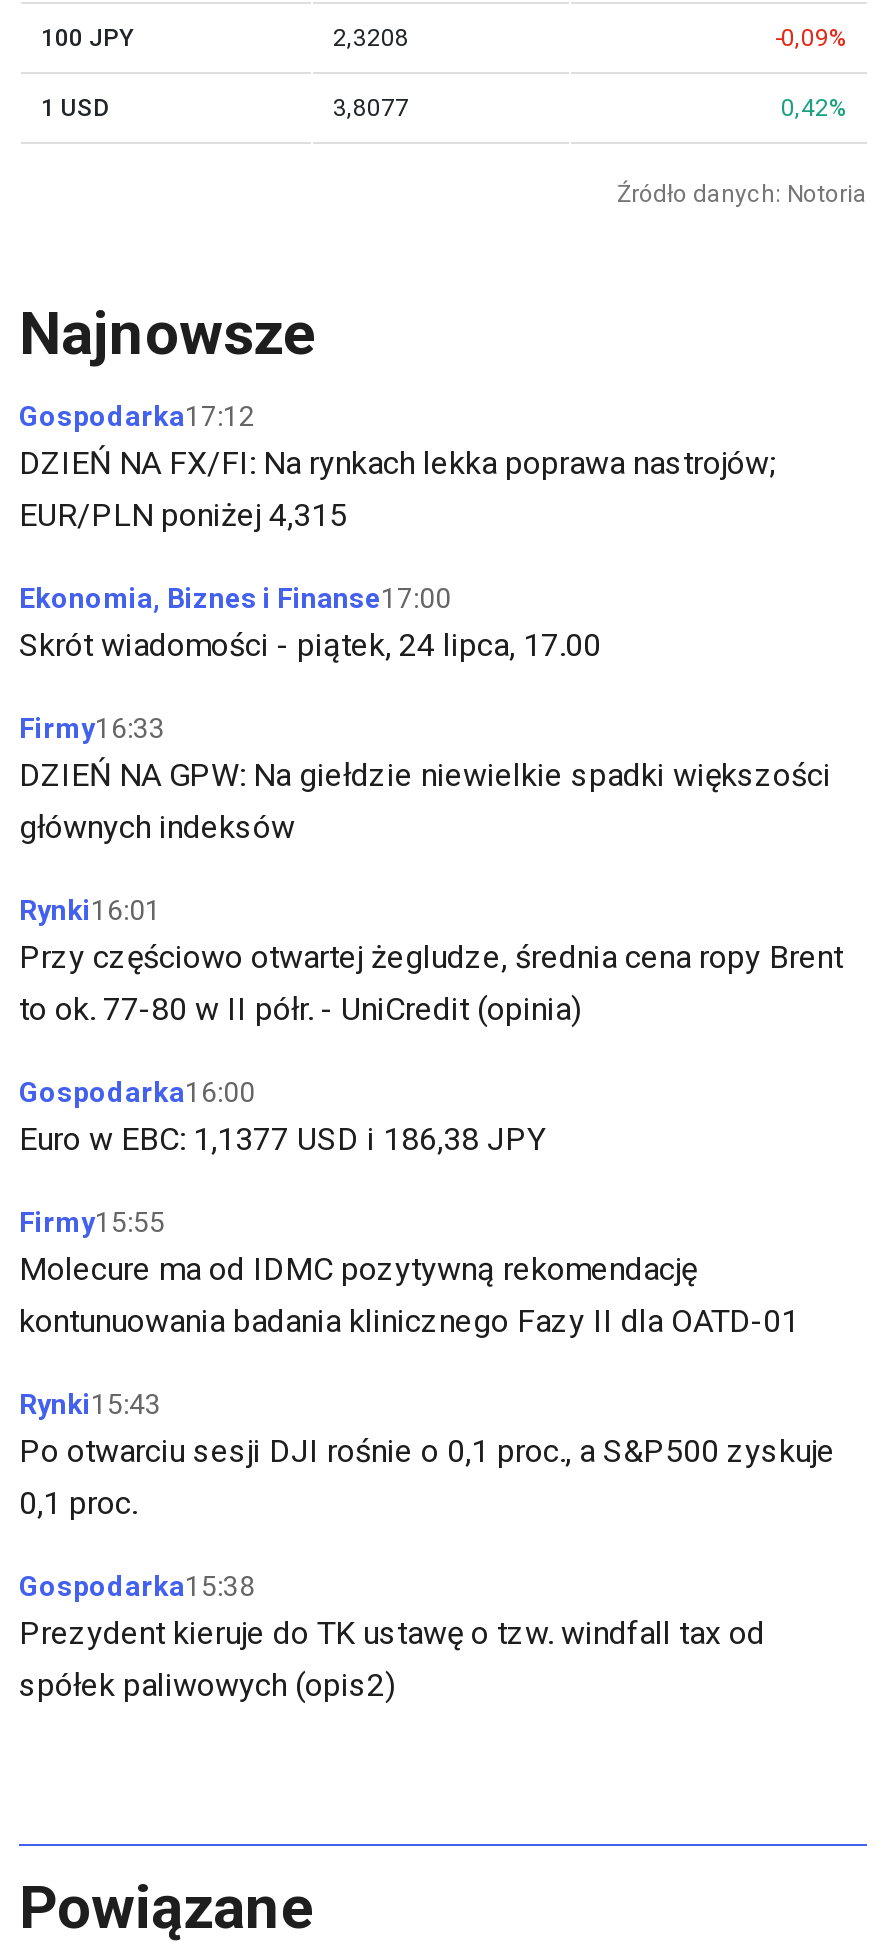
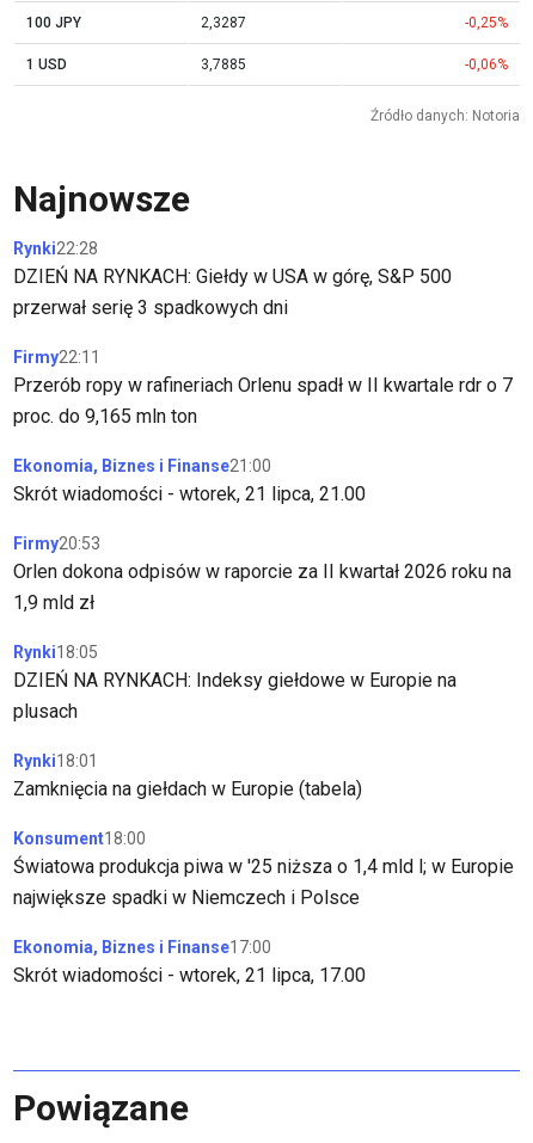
[333,24,409,52] 2,3208 -> [201,14,246,31] 2,3287
[775,24,847,52] -0,09% -> [465,14,508,31] -0,25%
[333,94,409,122] 3,8077 -> [201,56,246,73] 3,7885
[781,94,847,122] 0,42% -> [465,56,508,73] -0,06%
[19,400,775,534] Gospodarka17:12 | DZIEŃ NA FX/FI: Na rynkach lekka poprawa nastrojów; | EUR/PLN poniżej 4,315 -> [13,239,514,909] Rynki22:28 | DZIEŃ NA RYNKACH: Giełdy w USA w górę, S&P 500 | przerwał serię 3 spadkowych dni | Firmy22:11 | Przerób ropy w rafineriach Orlenu spadł w II kwartale rdr o 7 | proc. do 9,165 mln ton | Ekonomia, Biznes i Finanse21:00 | Skrót wiadomości - wtorek, 21 lipca, 21.00 | Firmy20:53 | Orlen dokona odpisów w raporcie za II kwartał 2026 roku na | 1,9 mld zł | Rynki18:05 | DZIEŃ NA RYNKACH: Indeksy giełdowe w Europie na | plusach | Rynki18:01 | Zamknięcia na giełdach w Europie (tabela) | Konsument18:00 | Światowa produkcja piwa w '25 niższa o 1,4 mld l; w Europie | największe spadki w Niemczech i Polsce
moved [19,582,451,614] -> [13,938,271,957]: Ekonomia, Biznes i Finanse17:00
[19,626,843,1704] Skrót wiadomości - piątek, 24 lipca, 17.00 | Firmy16:33 | DZIEŃ NA GPW: Na giełdzie niewielkie spadki większości | głównych indeksów | Rynki16:01 | Przy częściowo otwartej żegludze, średnia cena ropy Brent | to ok. 77-80 w II półr. - UniCredit (opinia) | Gospodarka16:00 | Euro w EBC: 1,1377 USD i 186,38 JPY | Firmy15:55 | Molecure ma od IDMC pozytywną rekomendację | kontunuowania badania klinicznego Fazy II dla OATD-01 | Rynki15:43 | Po otwarciu sesji DJI rośnie o 0,1 proc., a S&P500 zyskuje | 0,1 proc. | Gospodarka15:38 | Prezydent kieruje do TK ustawę o tzw. windfall tax od | spółek paliwowych (opis2) -> [13,964,366,987] Skrót wiadomości - wtorek, 21 lipca, 17.00

